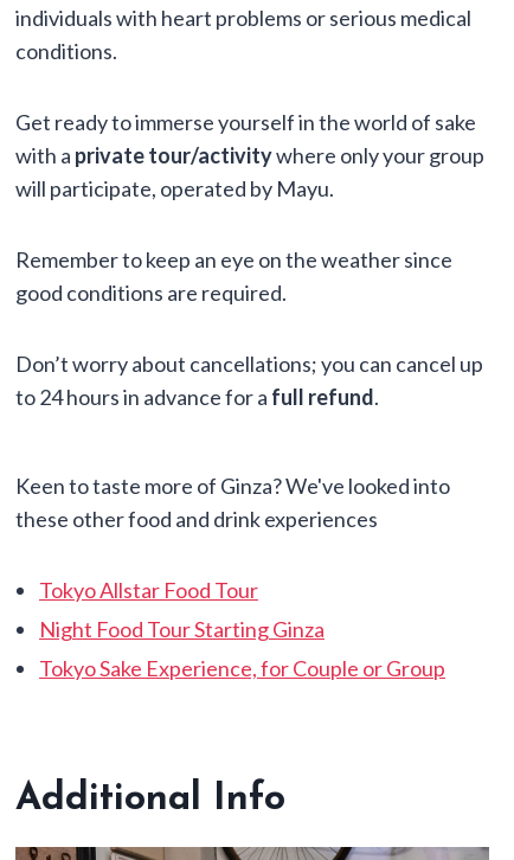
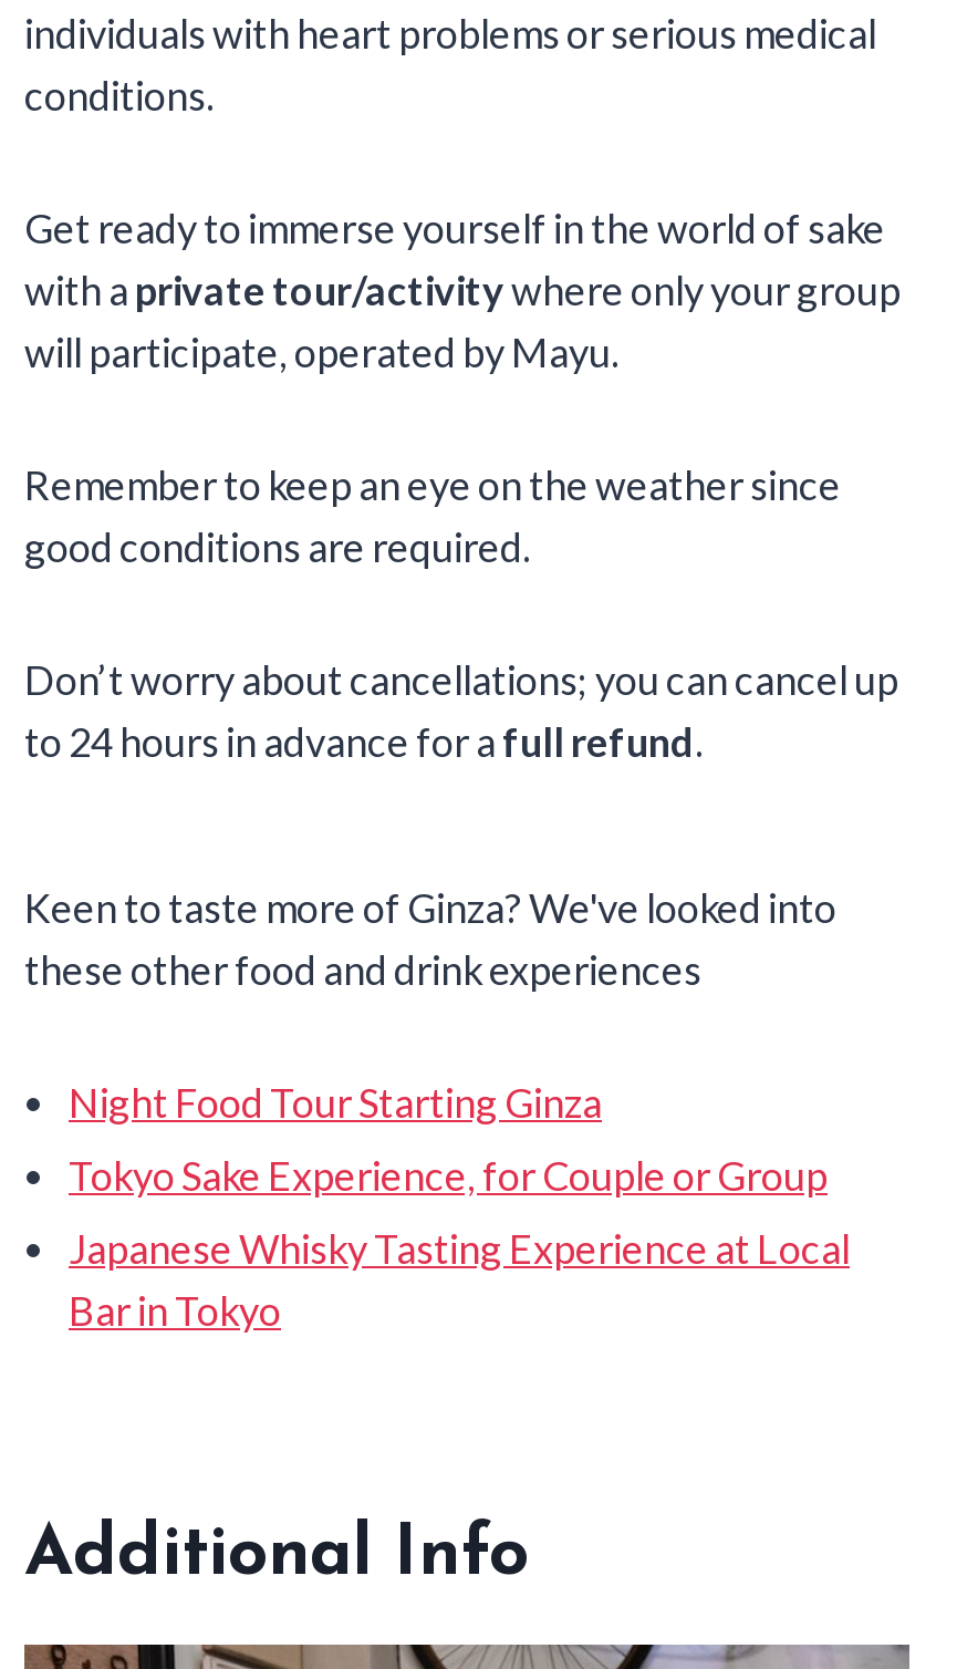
[39,577,258,603] Tokyo Allstar Food Tour -> none
moved [39,616,445,681] -> [69,1077,828,1199]: Night Food Tour Starting Ginza | Tokyo Sake Experience, for Couple or Group
none -> [69,1223,850,1334] Japanese Whisky Tasting Experience at Local | Bar in Tokyo

